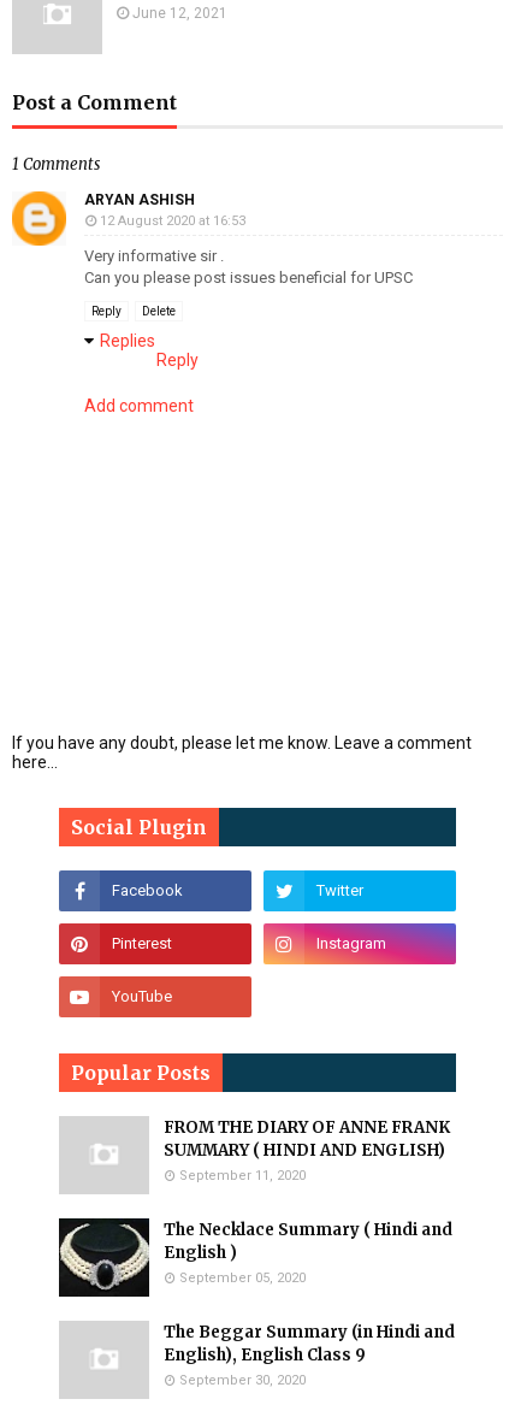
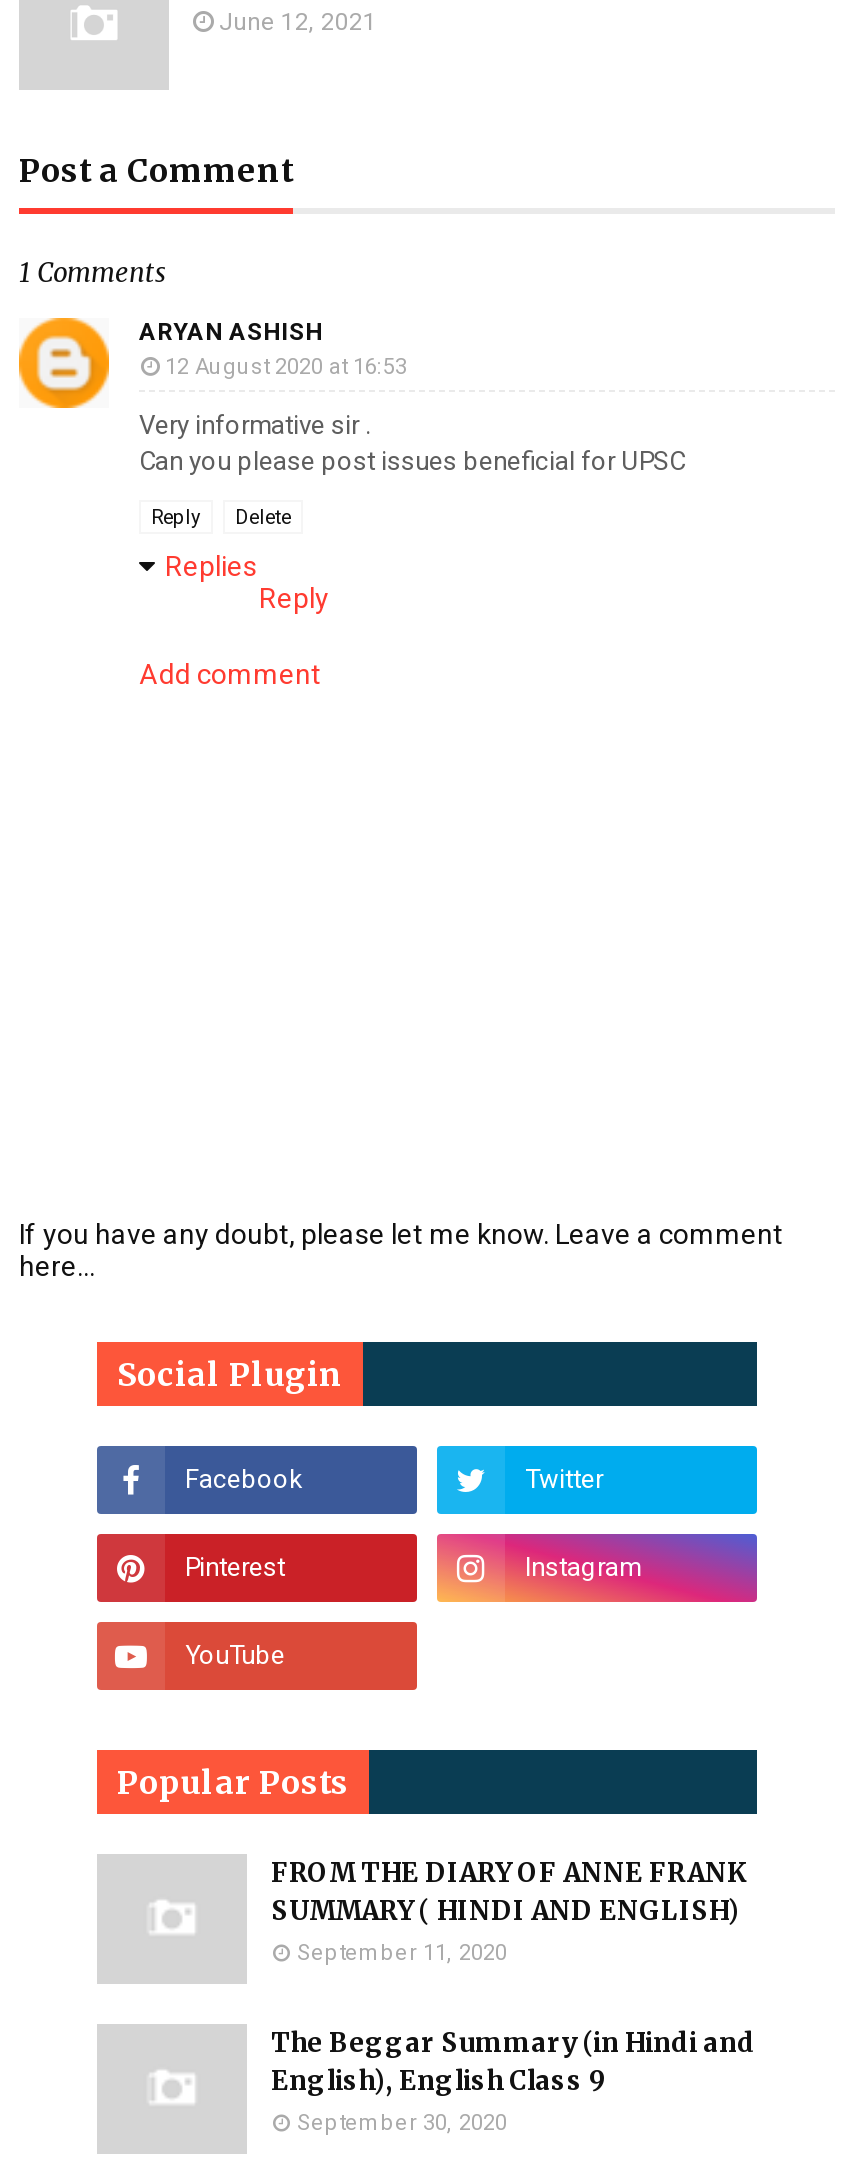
[58,1217,452,1298] [image] | The Necklace Summary ( Hindi and | English ) | September 05, 2020 -> none

